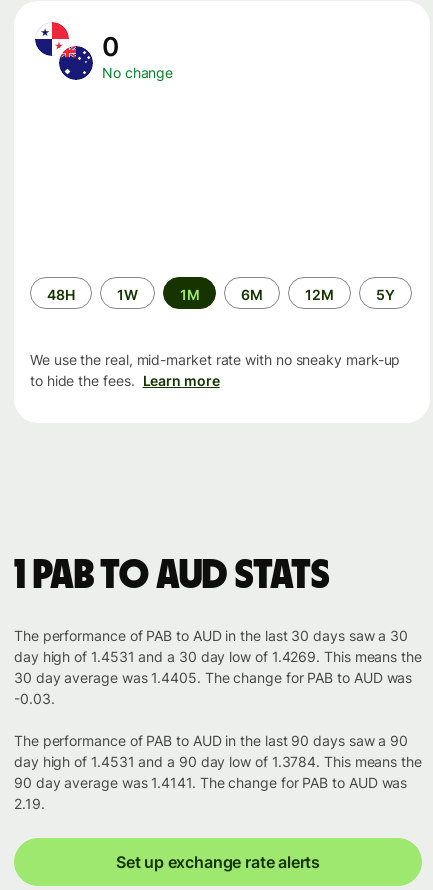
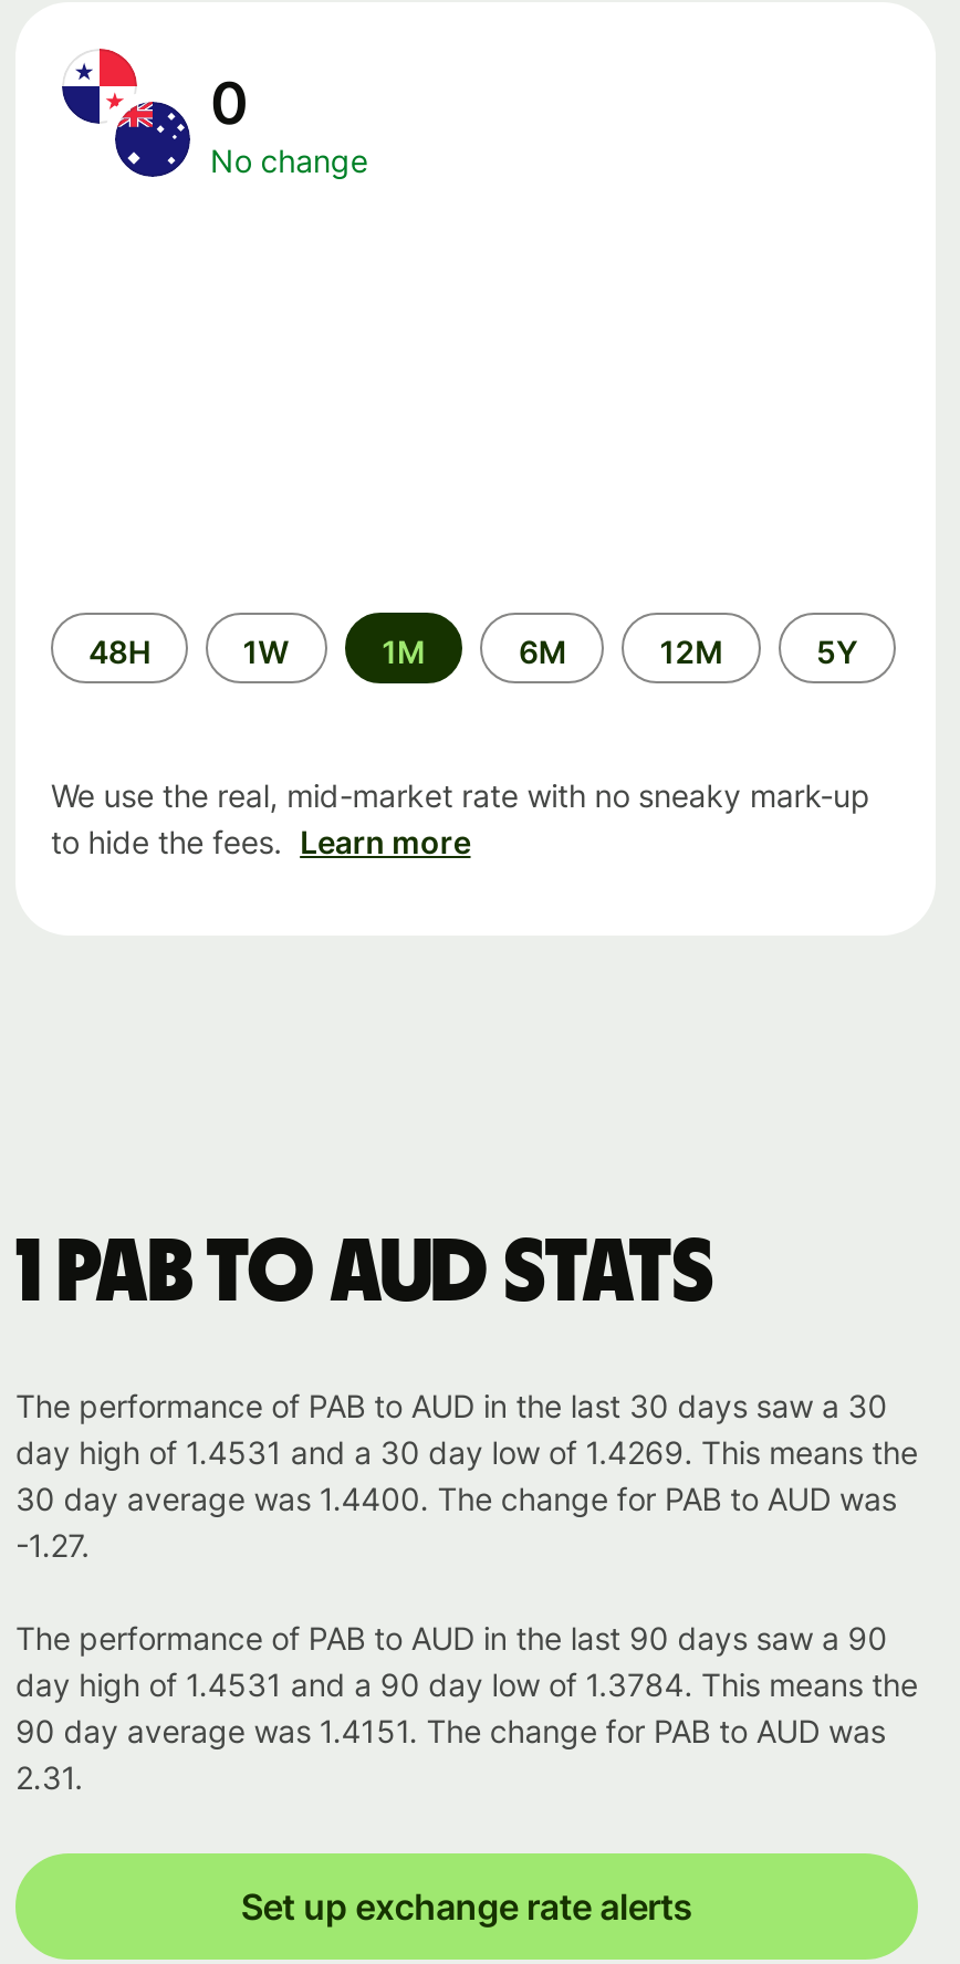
[14,669,412,686] 30 day average was 1.4405. The change for PAB to AUD was -> [15,1480,897,1517] 30 day average was 1.4400. The change for PAB to AUD was
[14,690,54,707] -0.03. -> [15,1526,90,1564] -1.27.
[14,774,407,791] 90 day average was 1.4141. The change for PAB to AUD was -> [15,1712,885,1750] 90 day average was 1.4151. The change for PAB to AUD was
[14,795,45,812] 2.19. -> [15,1759,83,1796] 2.31.

